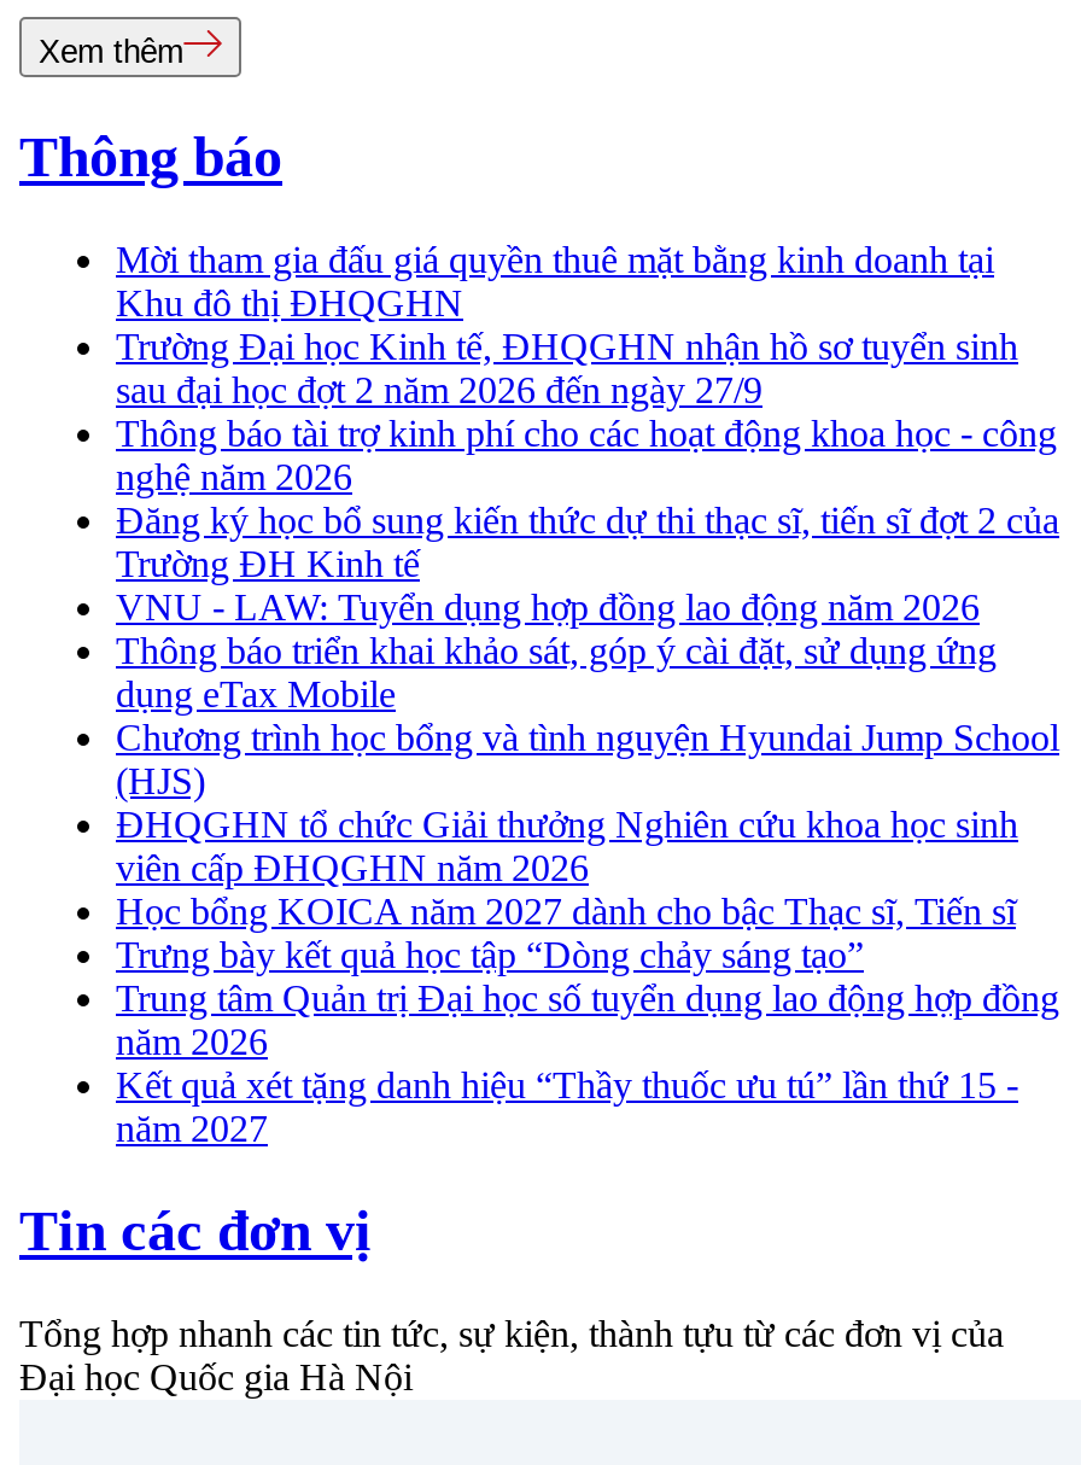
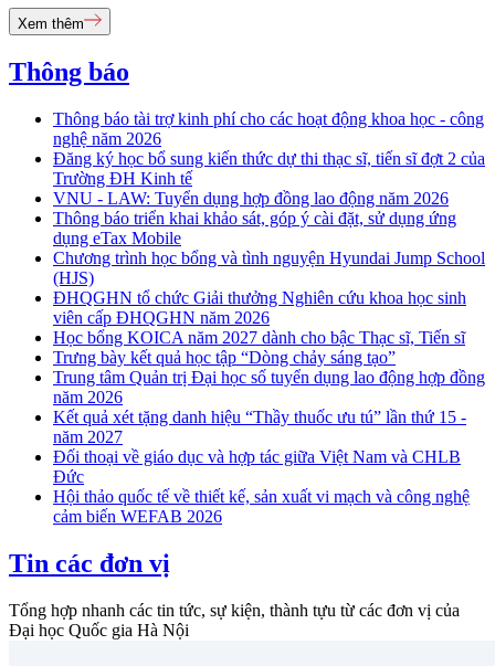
[116,239,1018,411] Mời tham gia đấu giá quyền thuê mặt bằng kinh doanh tại | Khu đô thị ĐHQGHN | Trường Đại học Kinh tế, ĐHQGHN nhận hồ sơ tuyển sinh | sau đại học đợt 2 năm 2026 đến ngày 27/9 -> none
moved [116,413,1059,1149] -> [53,110,485,446]: Thông báo tài trợ kinh phí cho các hoạt động khoa học - công | nghệ năm 2026 | Đăng ký học bổ sung kiến thức dự thi thạc sĩ, tiến sĩ đợt 2 của | ... | Kết quả xét tặng danh hiệu “Thầy thuốc ưu tú” lần thứ 15 - | năm 2027
none -> [53,448,470,526] Đối thoại về giáo dục và hợp tác giữa Việt Nam và CHLB | Đức | Hội thảo quốc tế về thiết kế, sản xuất vi mạch và công nghệ | cảm biến WEFAB 2026

